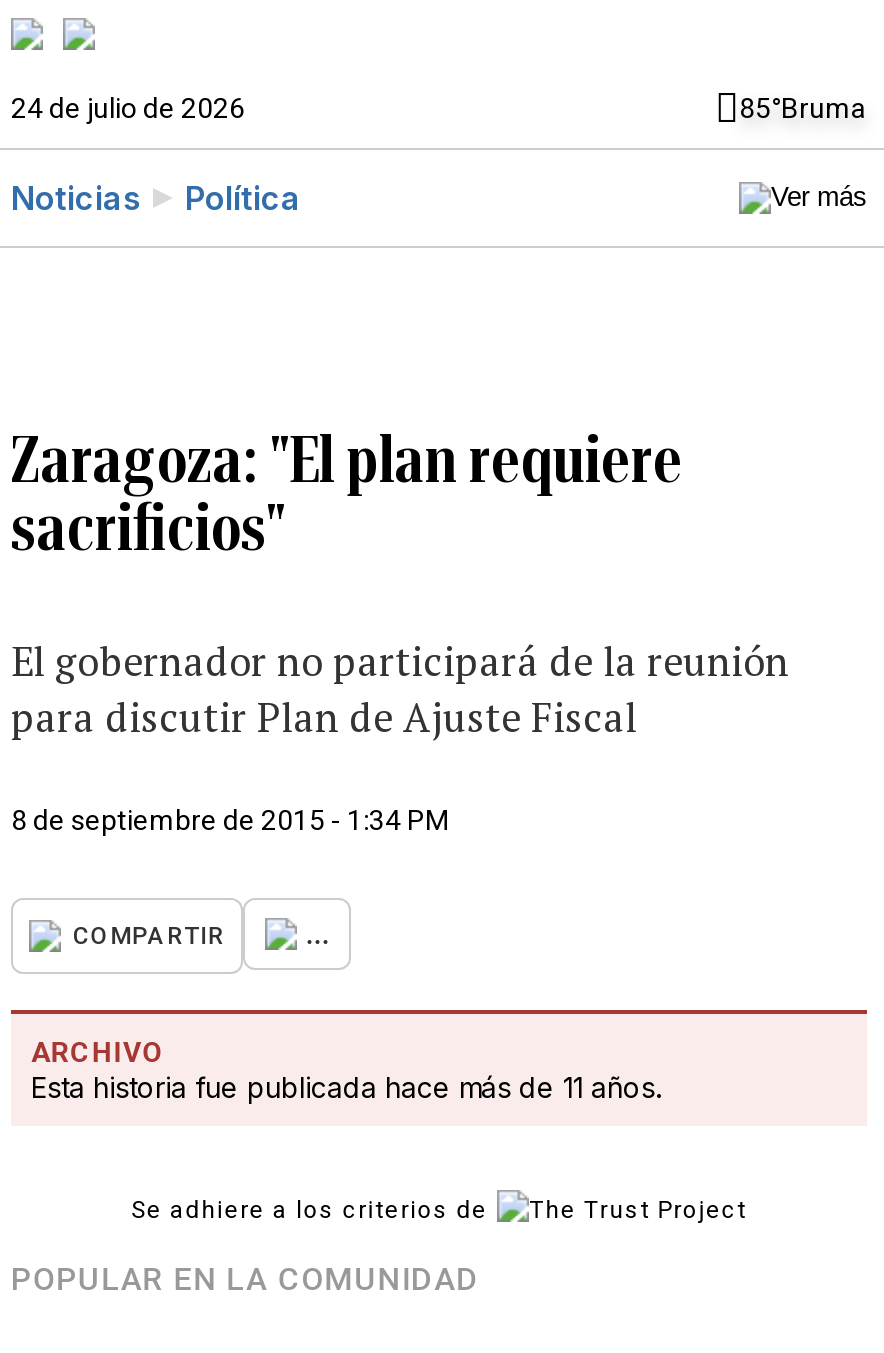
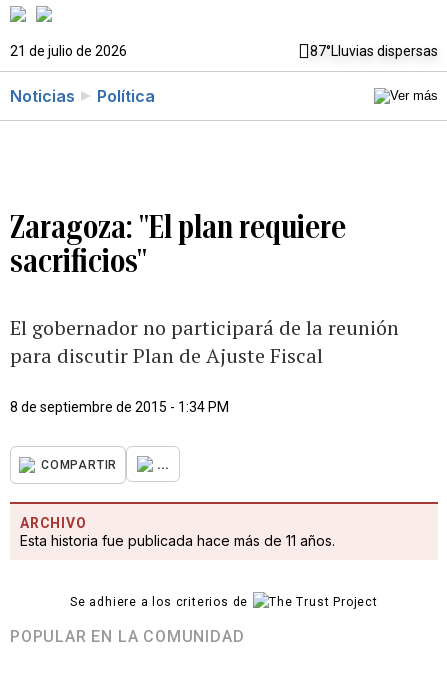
[11,92,867,124] 24 de julio de 2026 | 85°Bruma -> [10,43,438,59] 21 de julio de 2026 | 87°Lluvias dispersas

